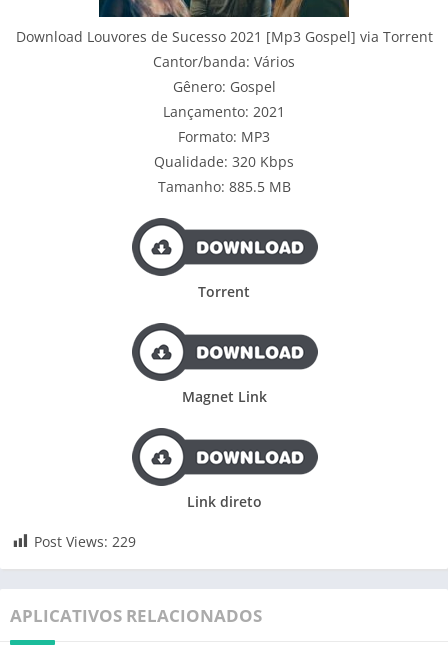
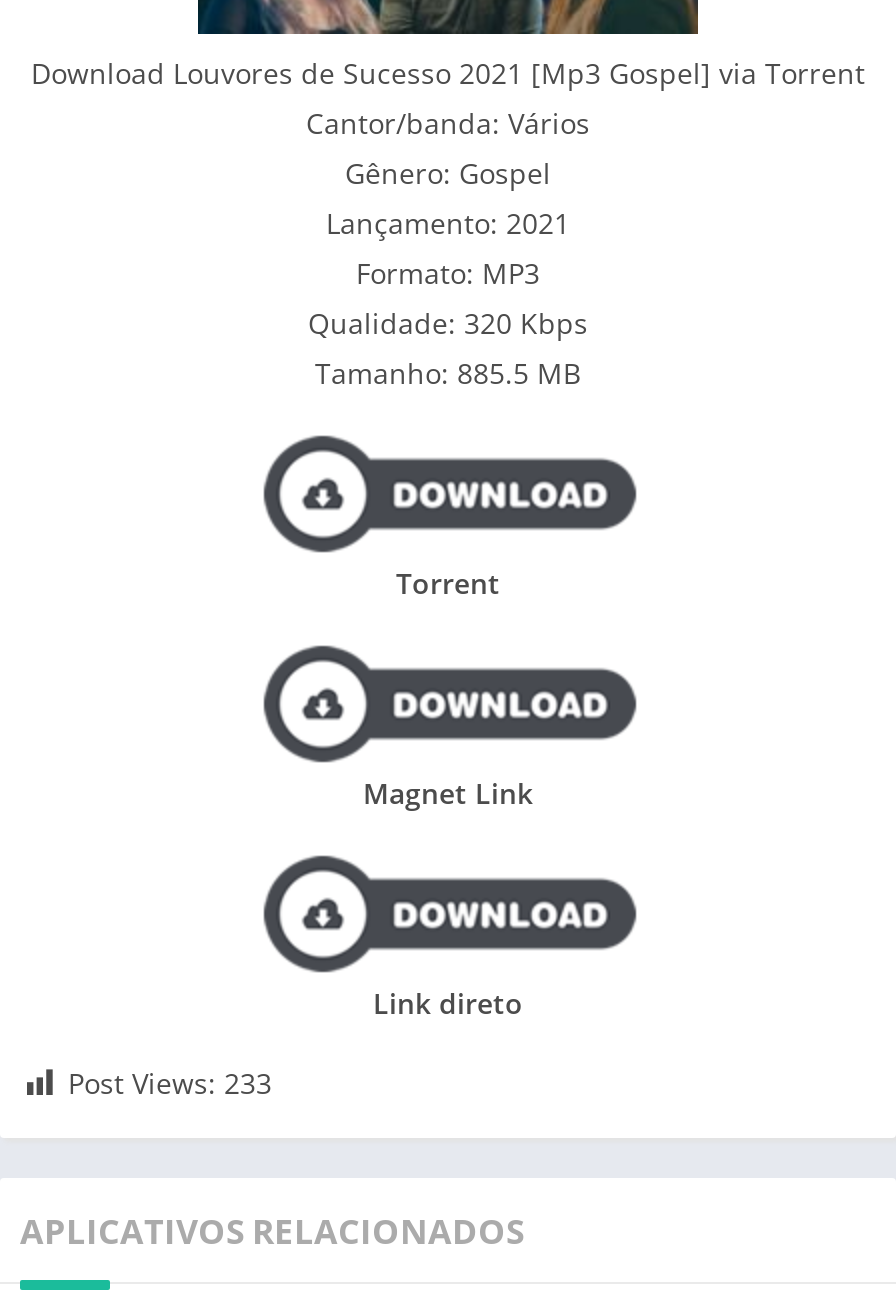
[34,531,136,550] Post Views: 229 -> [68,1063,272,1101] Post Views: 233

